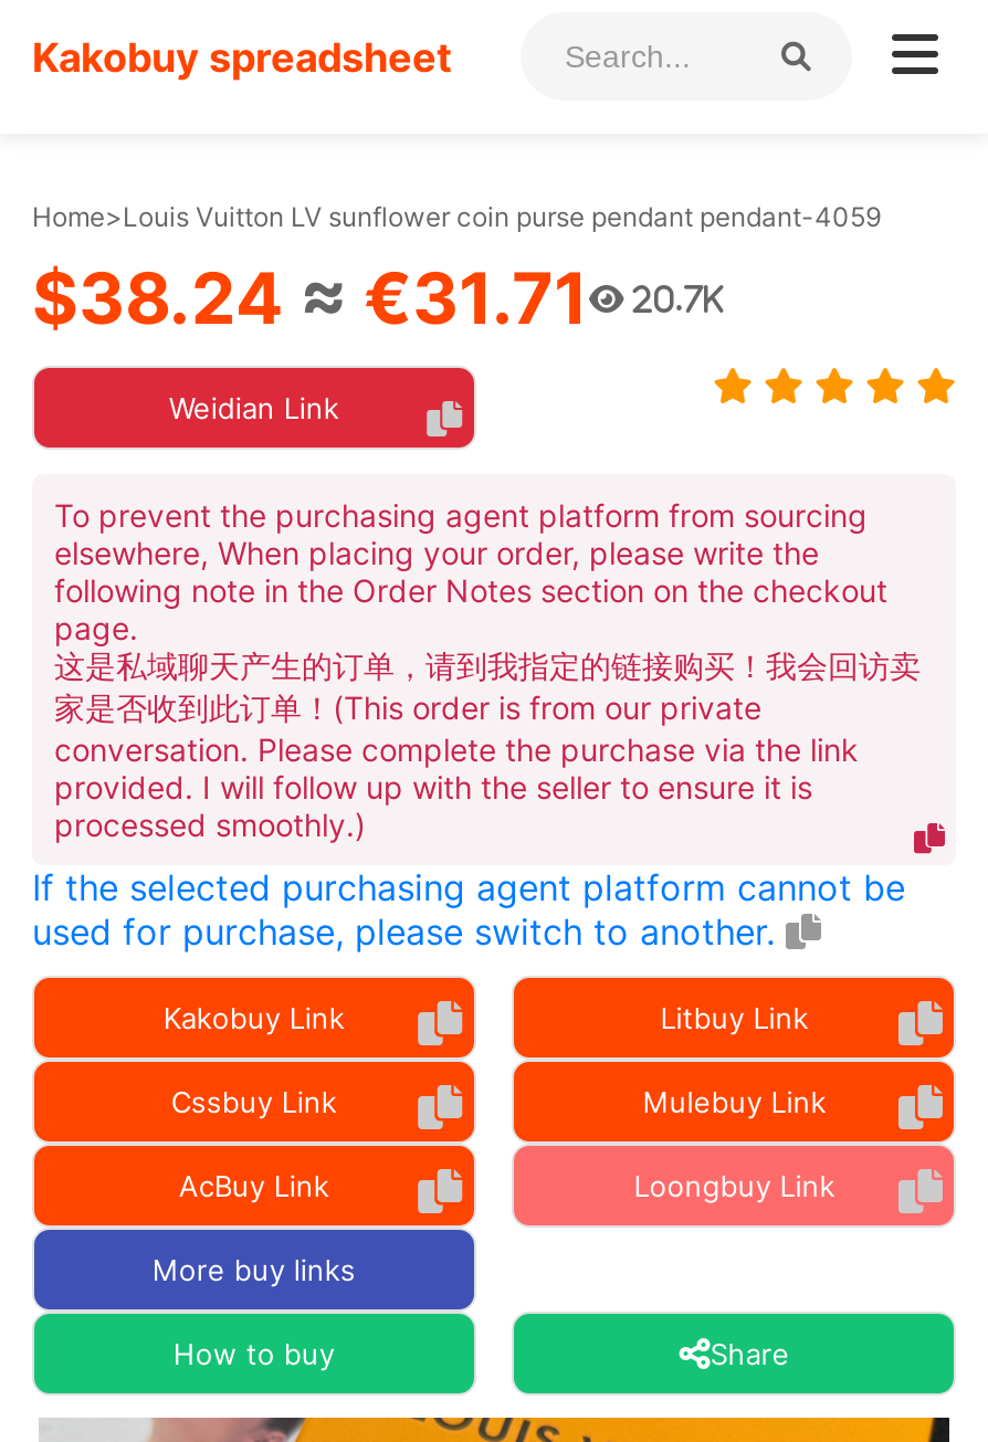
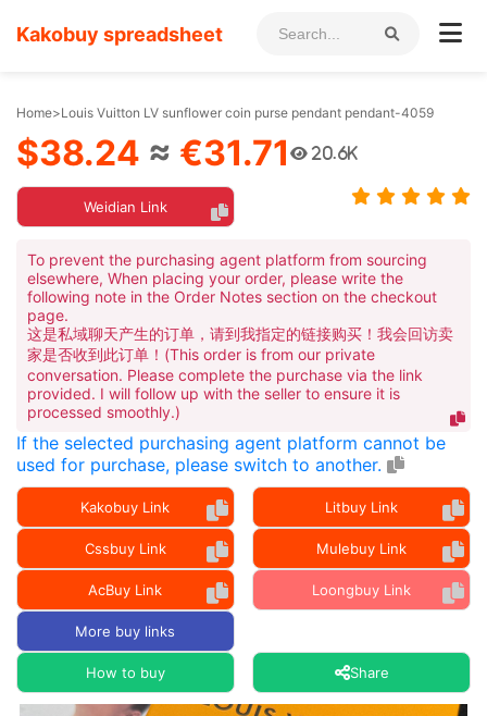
[624,284,724,315] 20.7K -> [308,146,358,161] 20.6K

